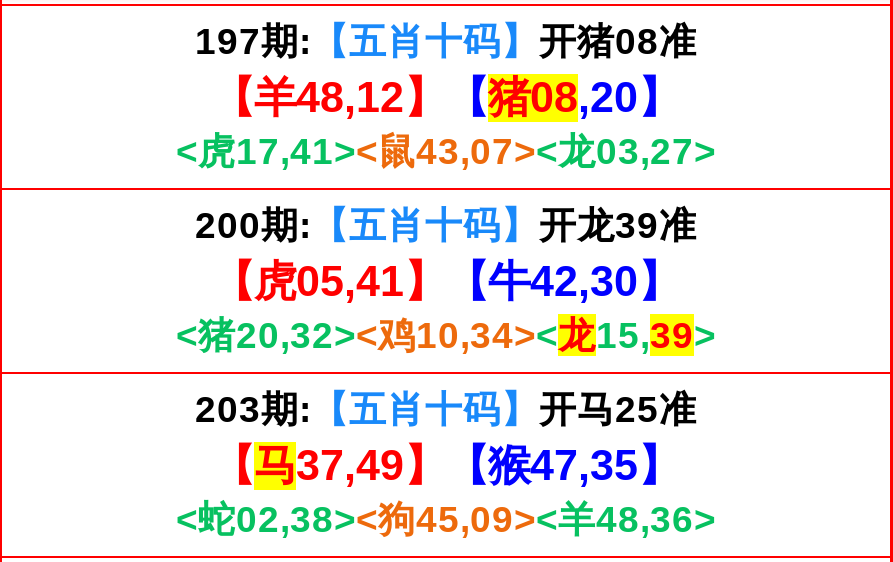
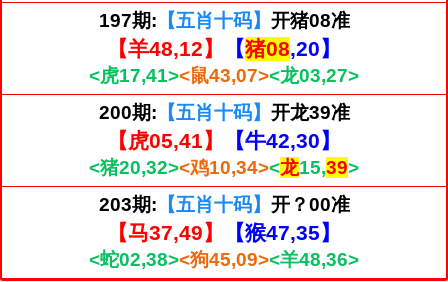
[195,388,697,430] 203期:【五肖十码】开马25准 -> [98,194,349,215] 203期:【五肖十码】开？00准

